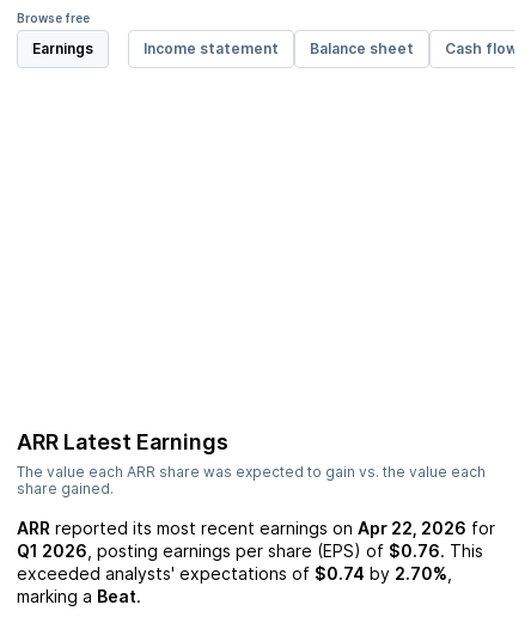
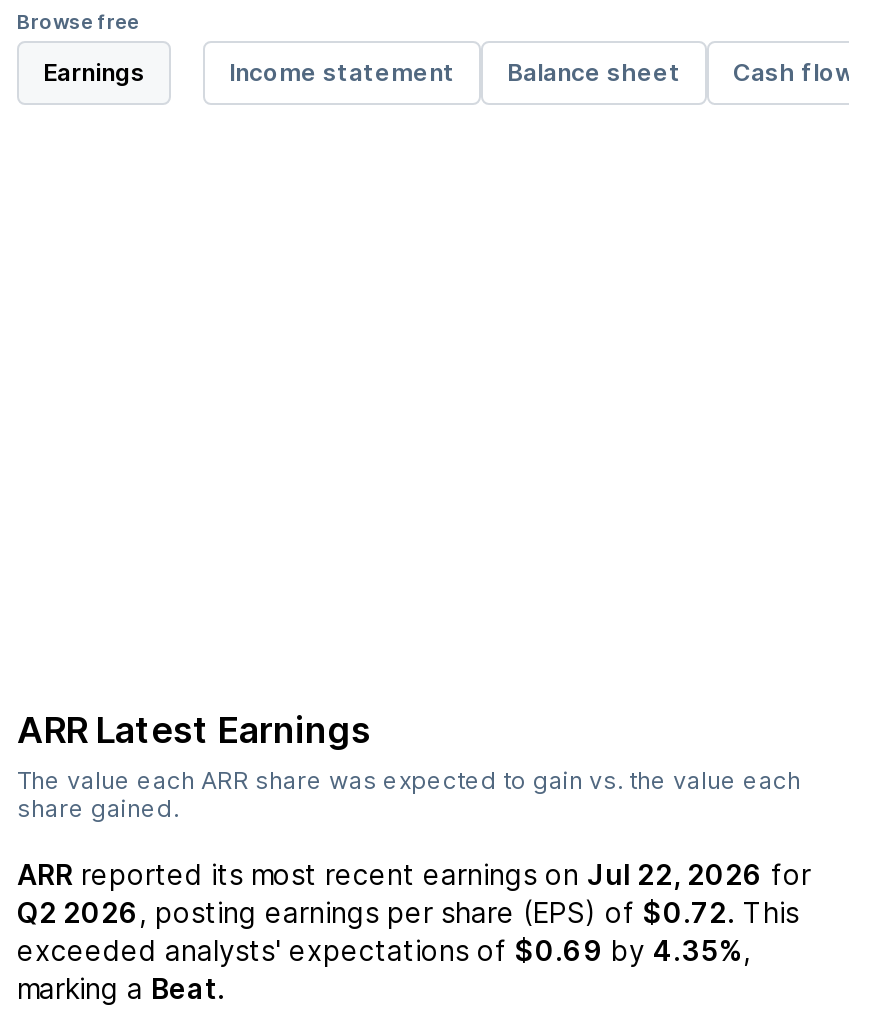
[17,518,495,538] ARR reported its most recent earnings on Apr 22, 2026 for -> [17,857,811,891] ARR reported its most recent earnings on Jul 22, 2026 for
[17,540,483,561] Q1 2026, posting earnings per share (EPS) of $0.76. This -> [17,895,799,929] Q2 2026, posting earnings per share (EPS) of $0.72. This
[17,563,452,584] exceeded analysts' expectations of $0.74 by 2.70%, -> [17,933,751,967] exceeded analysts' expectations of $0.69 by 4.35%,

